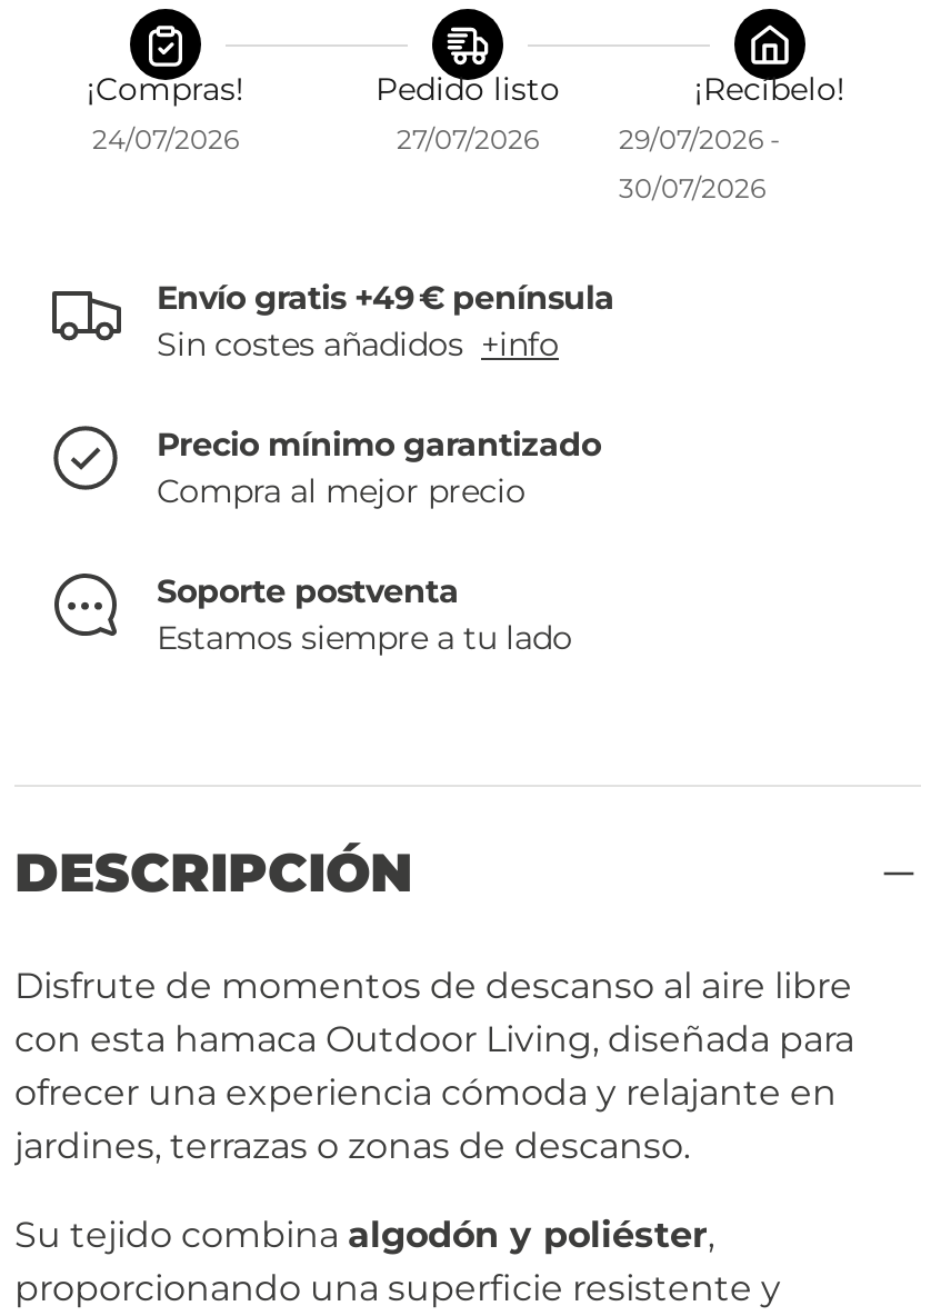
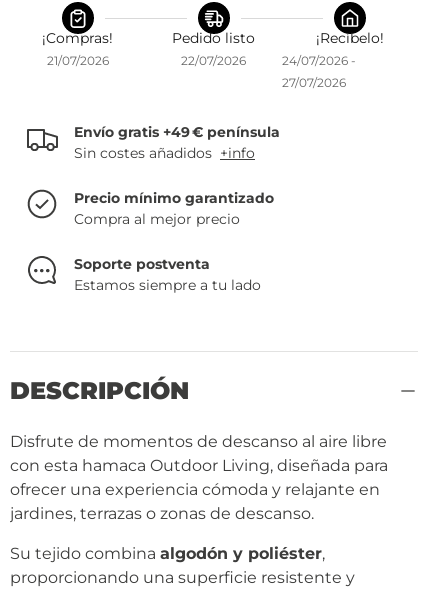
[92,122,239,156] 24/07/2026 -> [47,53,109,68] 21/07/2026
[397,122,539,156] 27/07/2026 -> [181,53,246,68] 22/07/2026
[619,122,781,156] 29/07/2026 - -> [282,53,356,68] 24/07/2026 -
[619,171,765,205] 30/07/2026 -> [282,75,346,90] 27/07/2026

